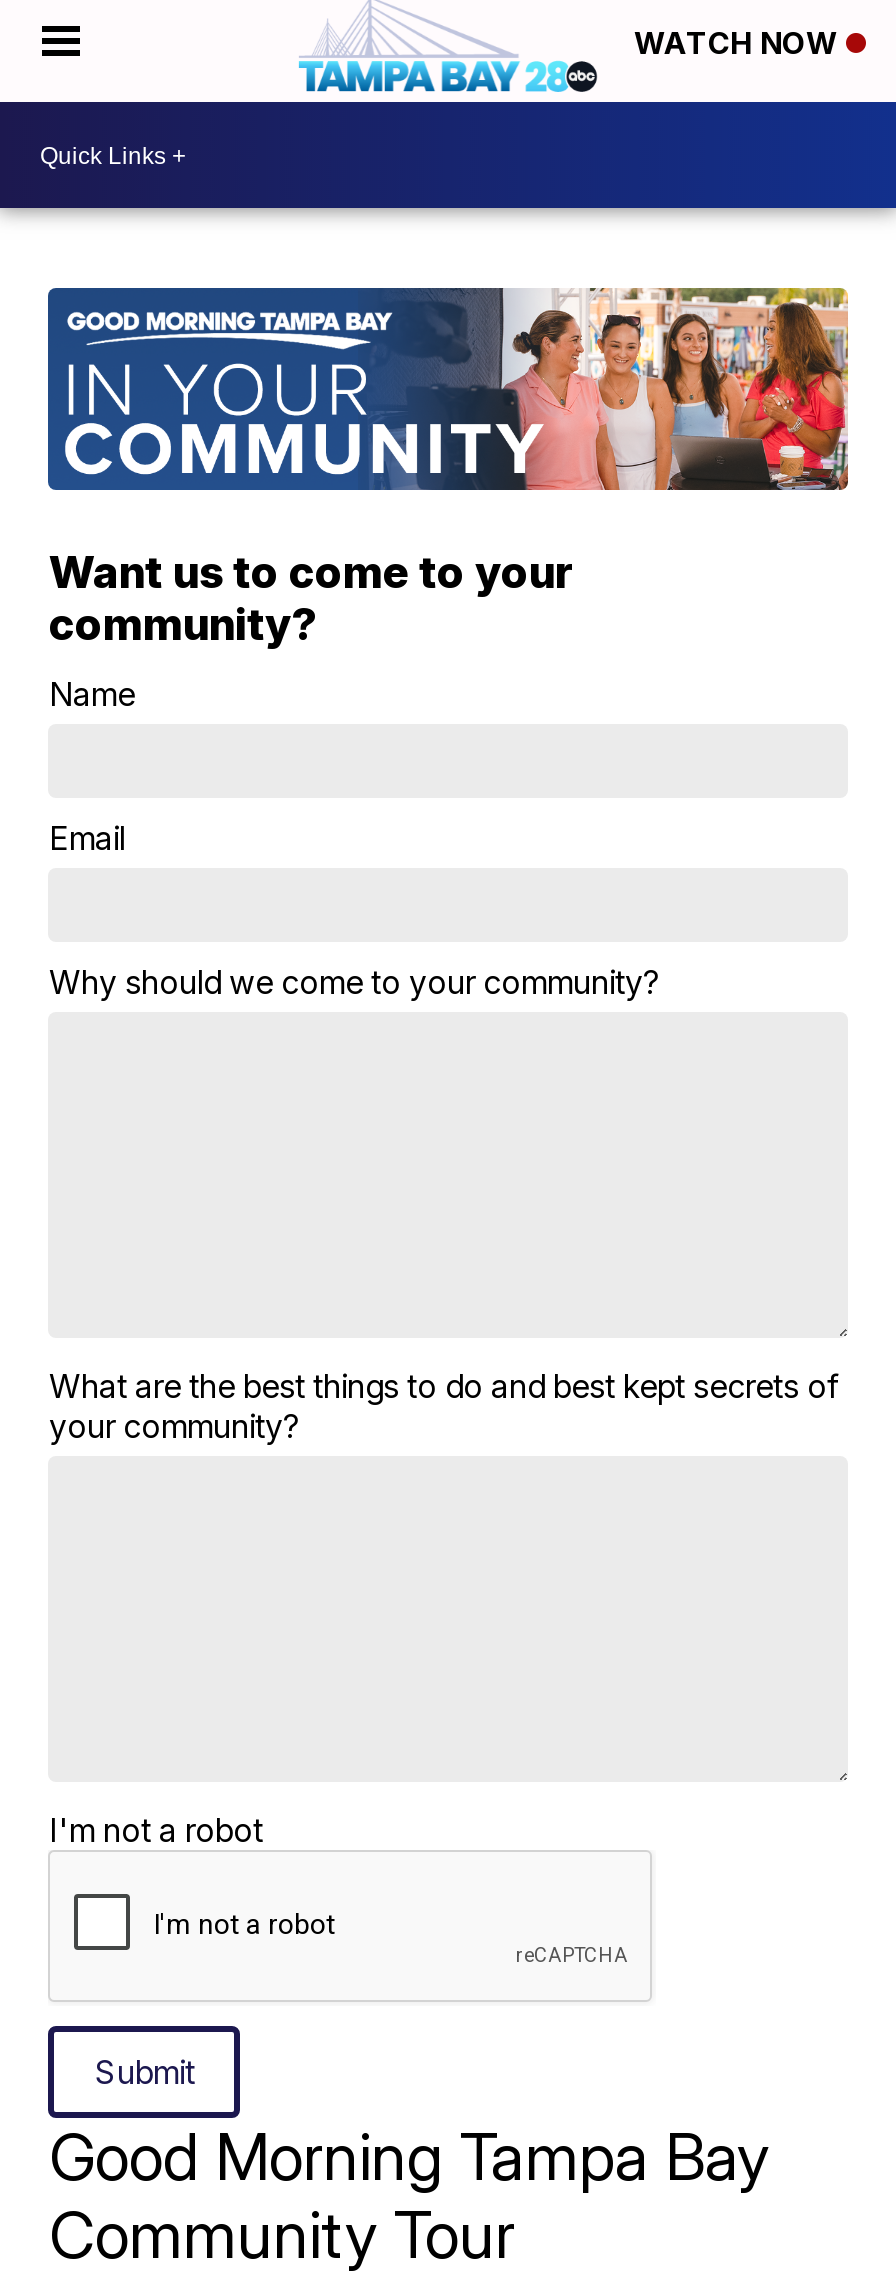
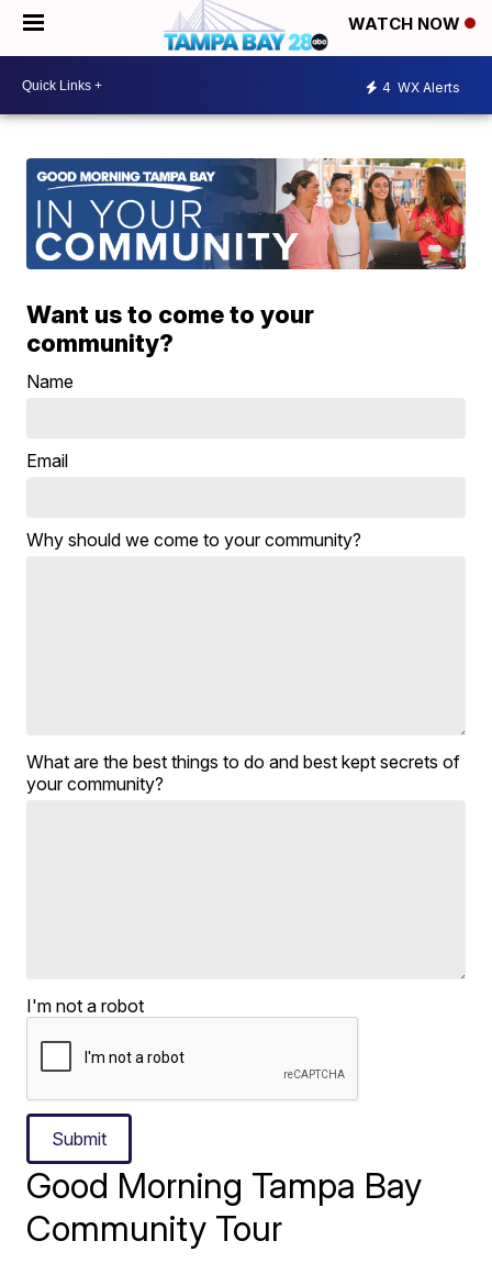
none -> [382,79,460,95] 4 WX Alerts

